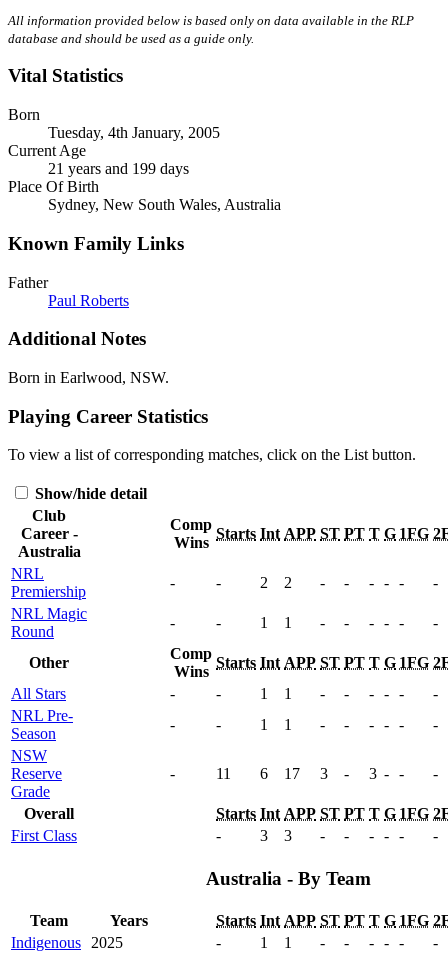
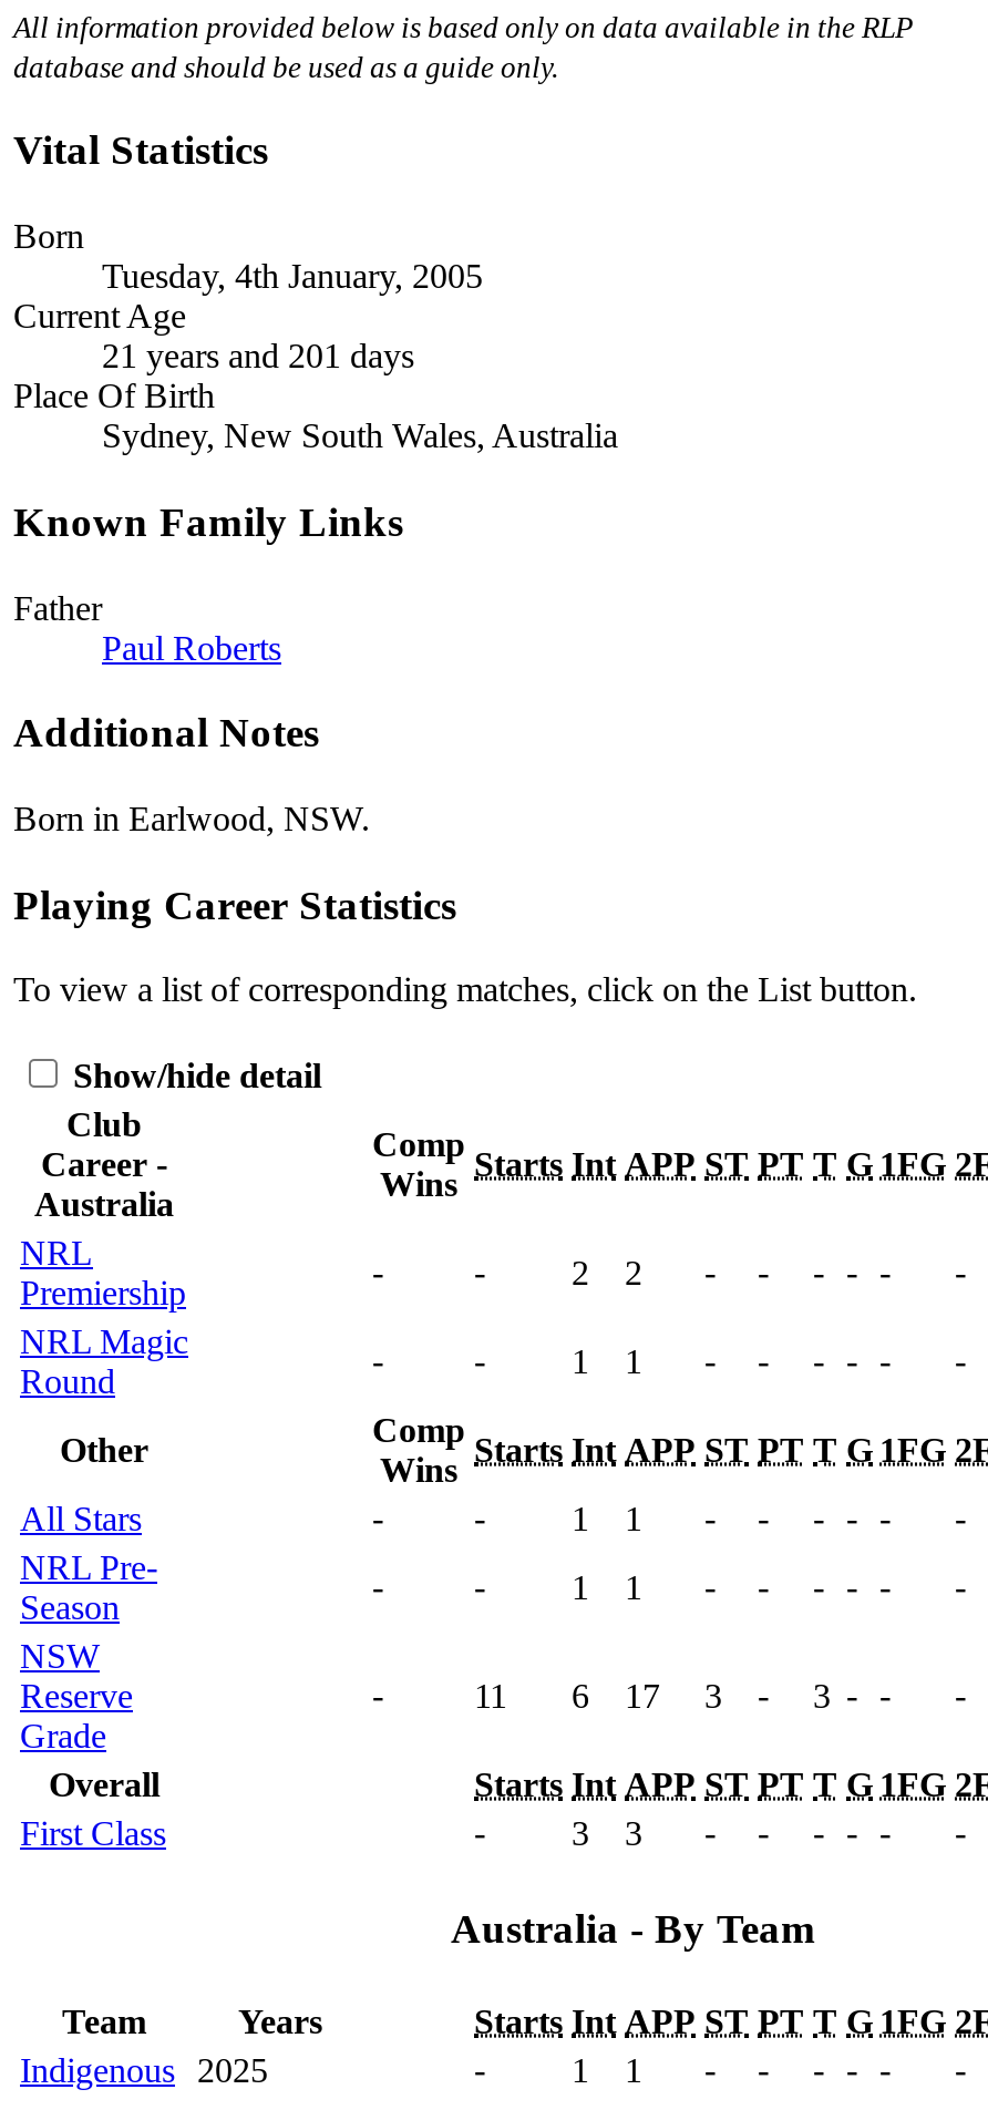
[48,160,189,177] 21 years and 199 days -> [102,337,414,375] 21 years and 201 days

